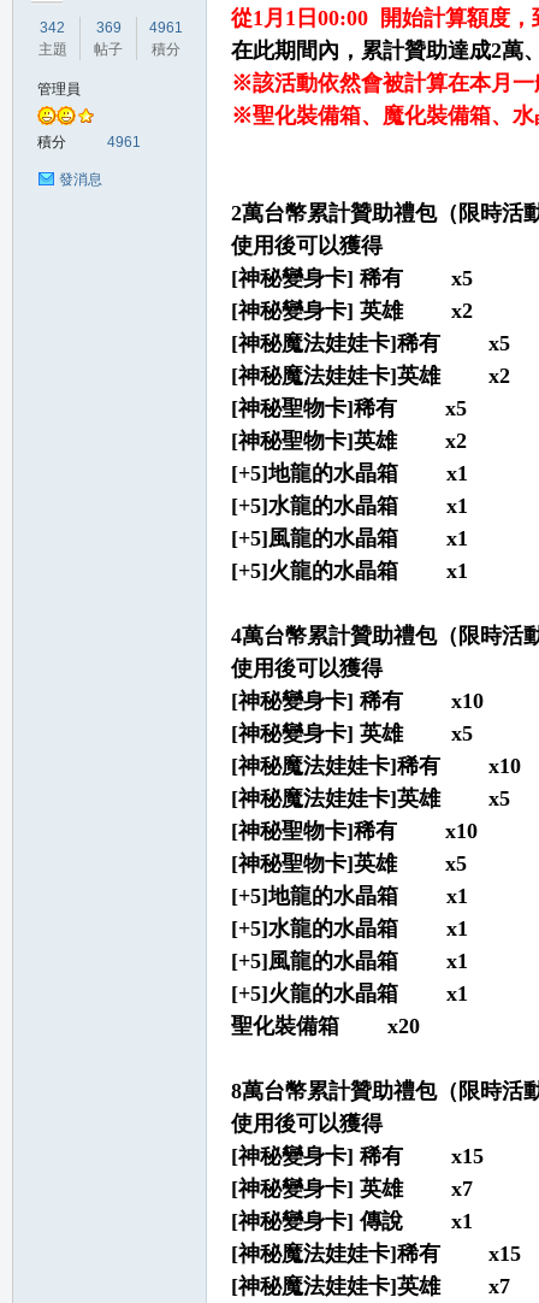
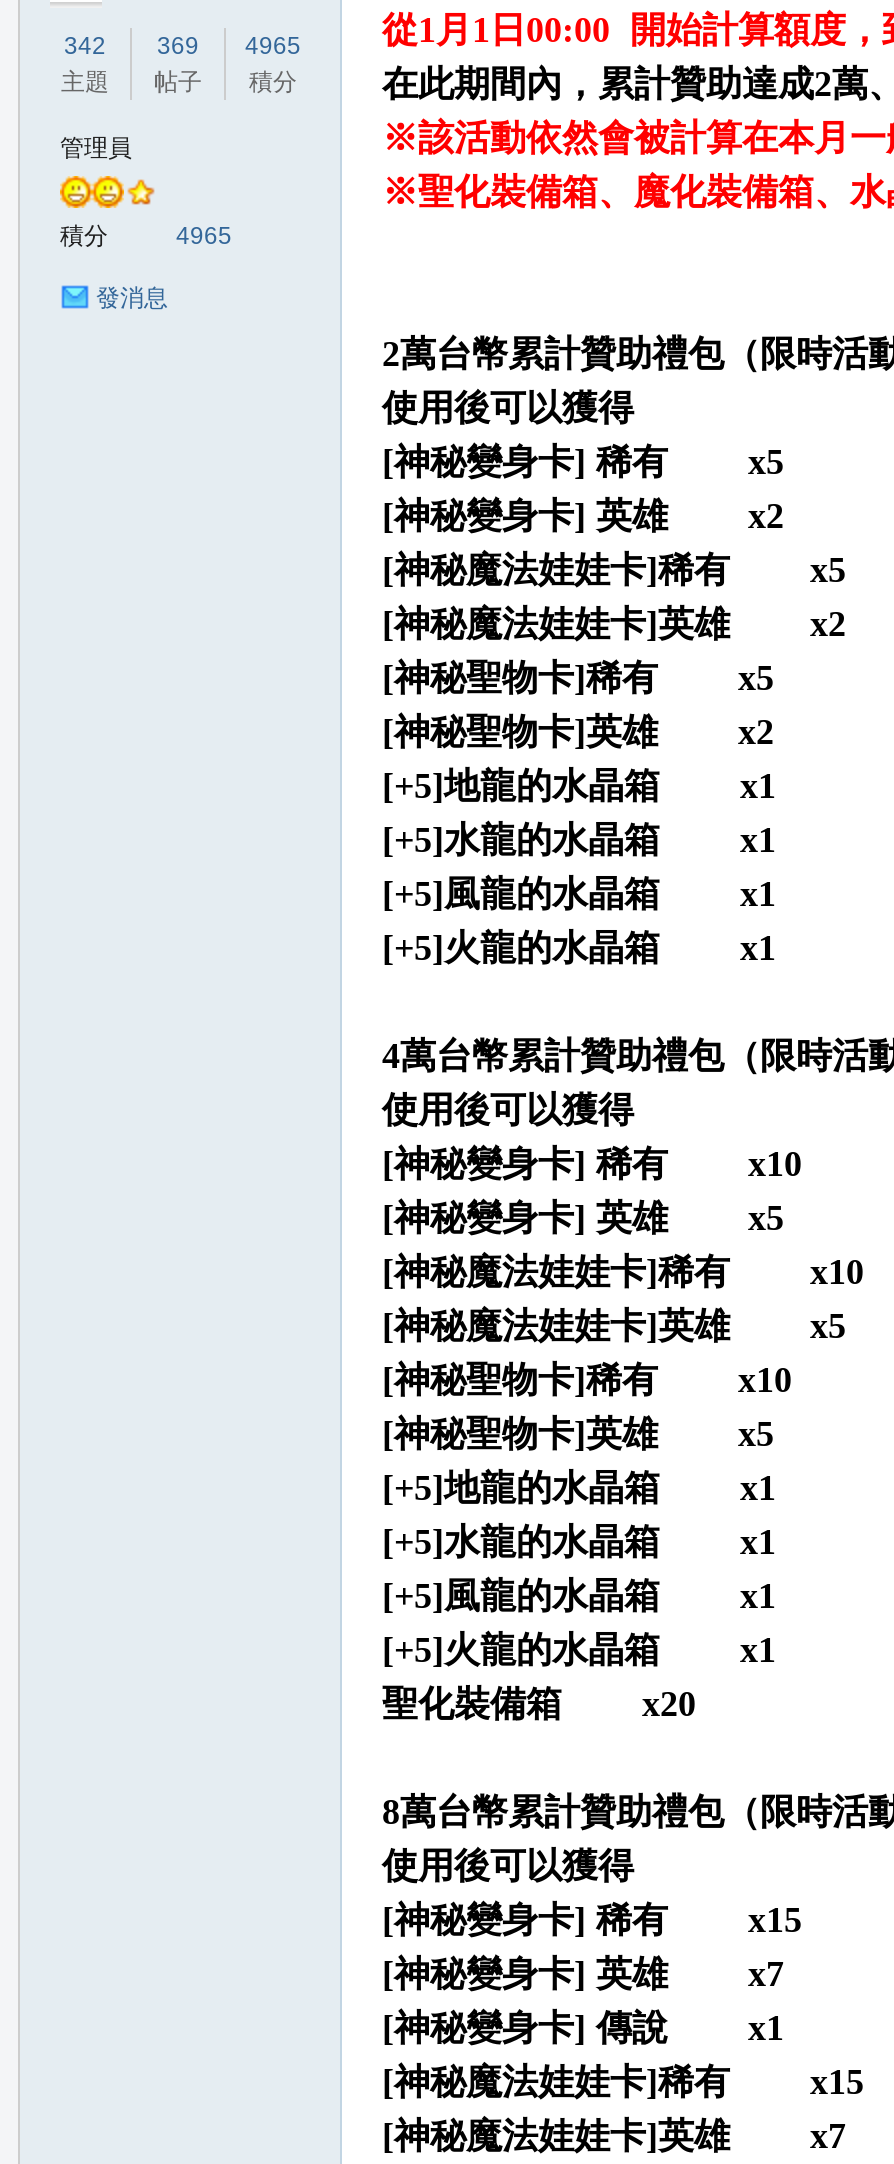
[40,19,182,36] 342 369 4961 -> [64,32,301,60] 342 369 4965
[107,134,141,151] 4961 -> [176,222,232,250] 4965

